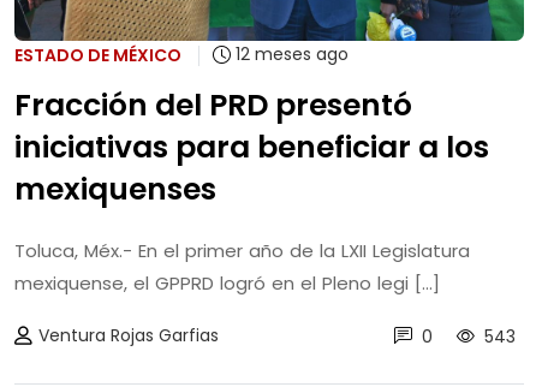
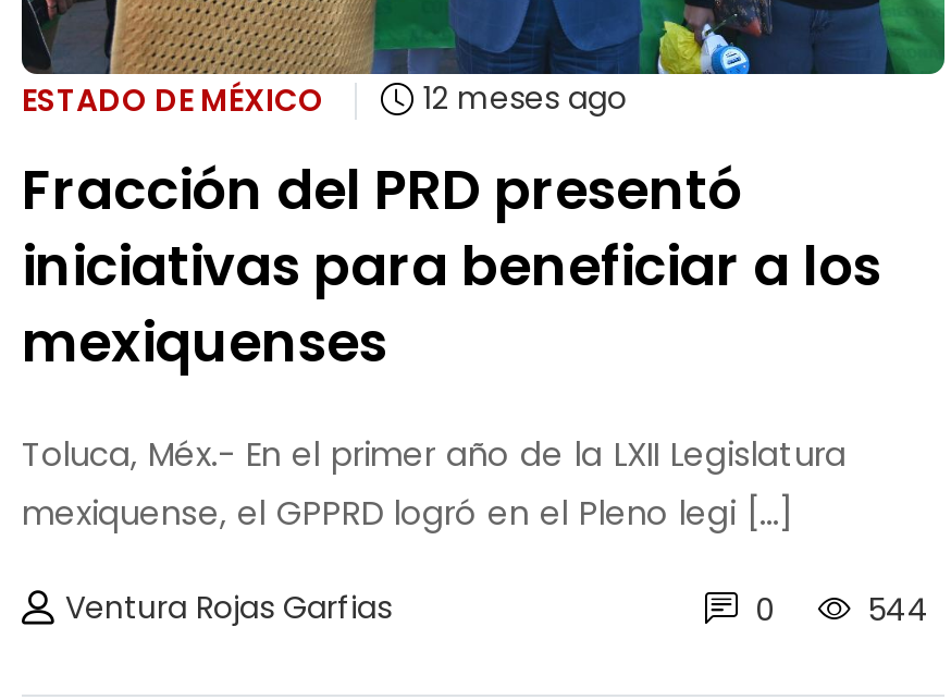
[417,325,516,349] 0 543 -> [746,588,929,631] 0 544

